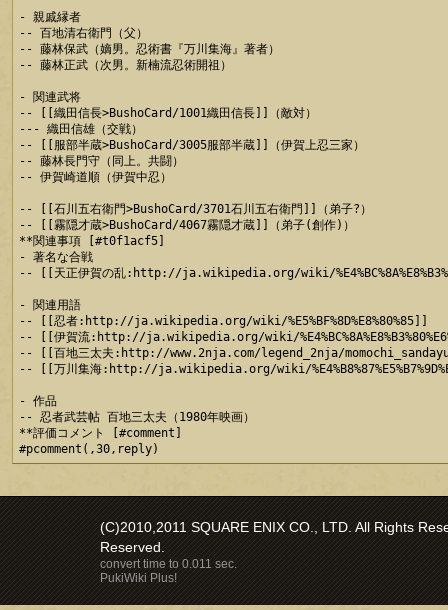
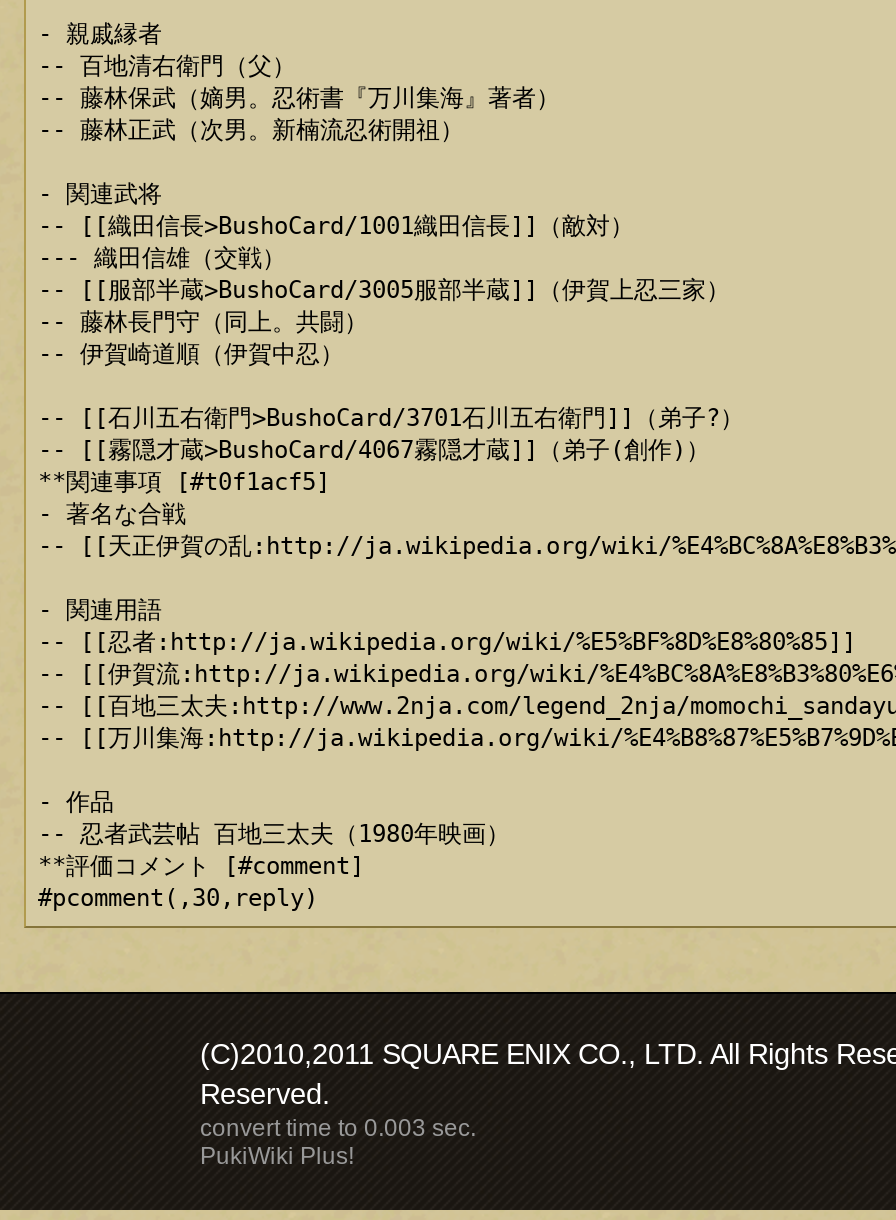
[100,557,237,571] convert time to 0.011 sec. -> [200,1114,476,1142] convert time to 0.003 sec.

